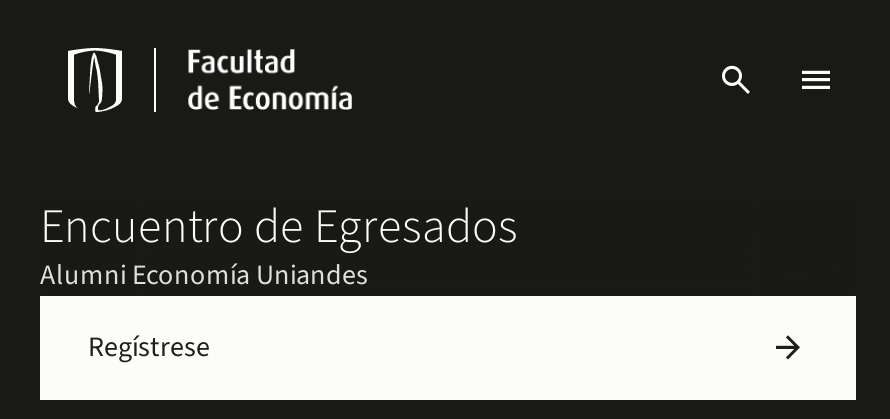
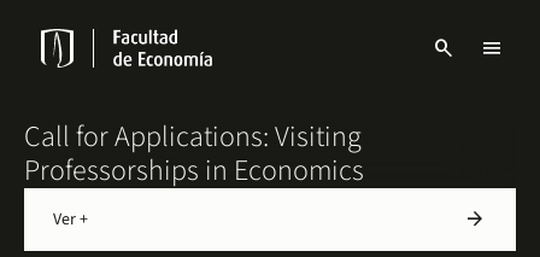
[40,192,518,368] Encuentro de Egresados | Alumni Economía Uniandes | Regístrese -> [24,116,364,232] Call for Applications: Visiting | Professorships in Economics | Ver +

